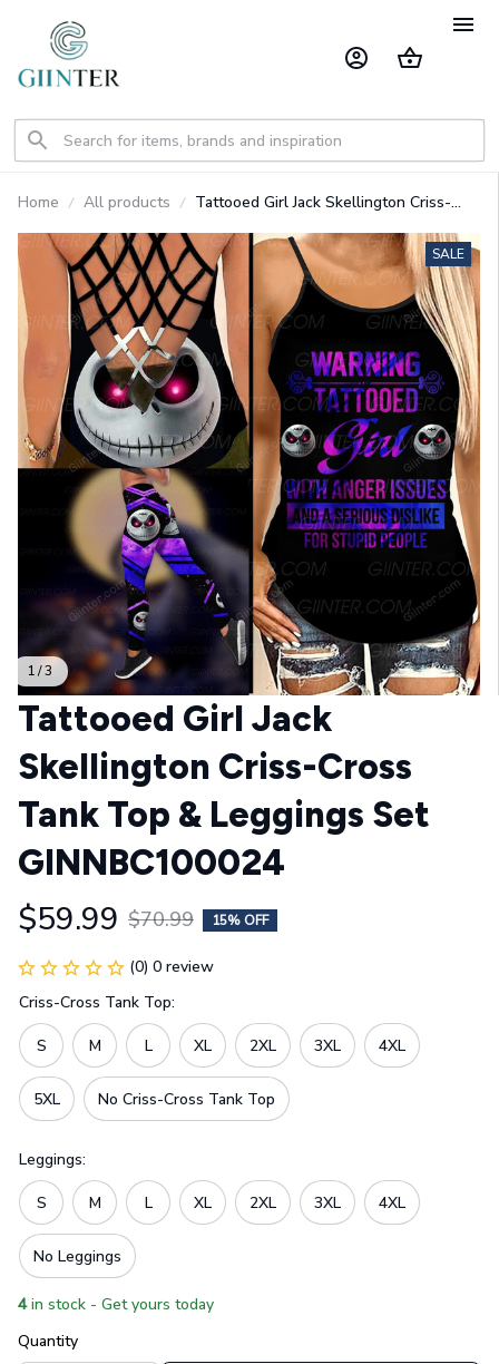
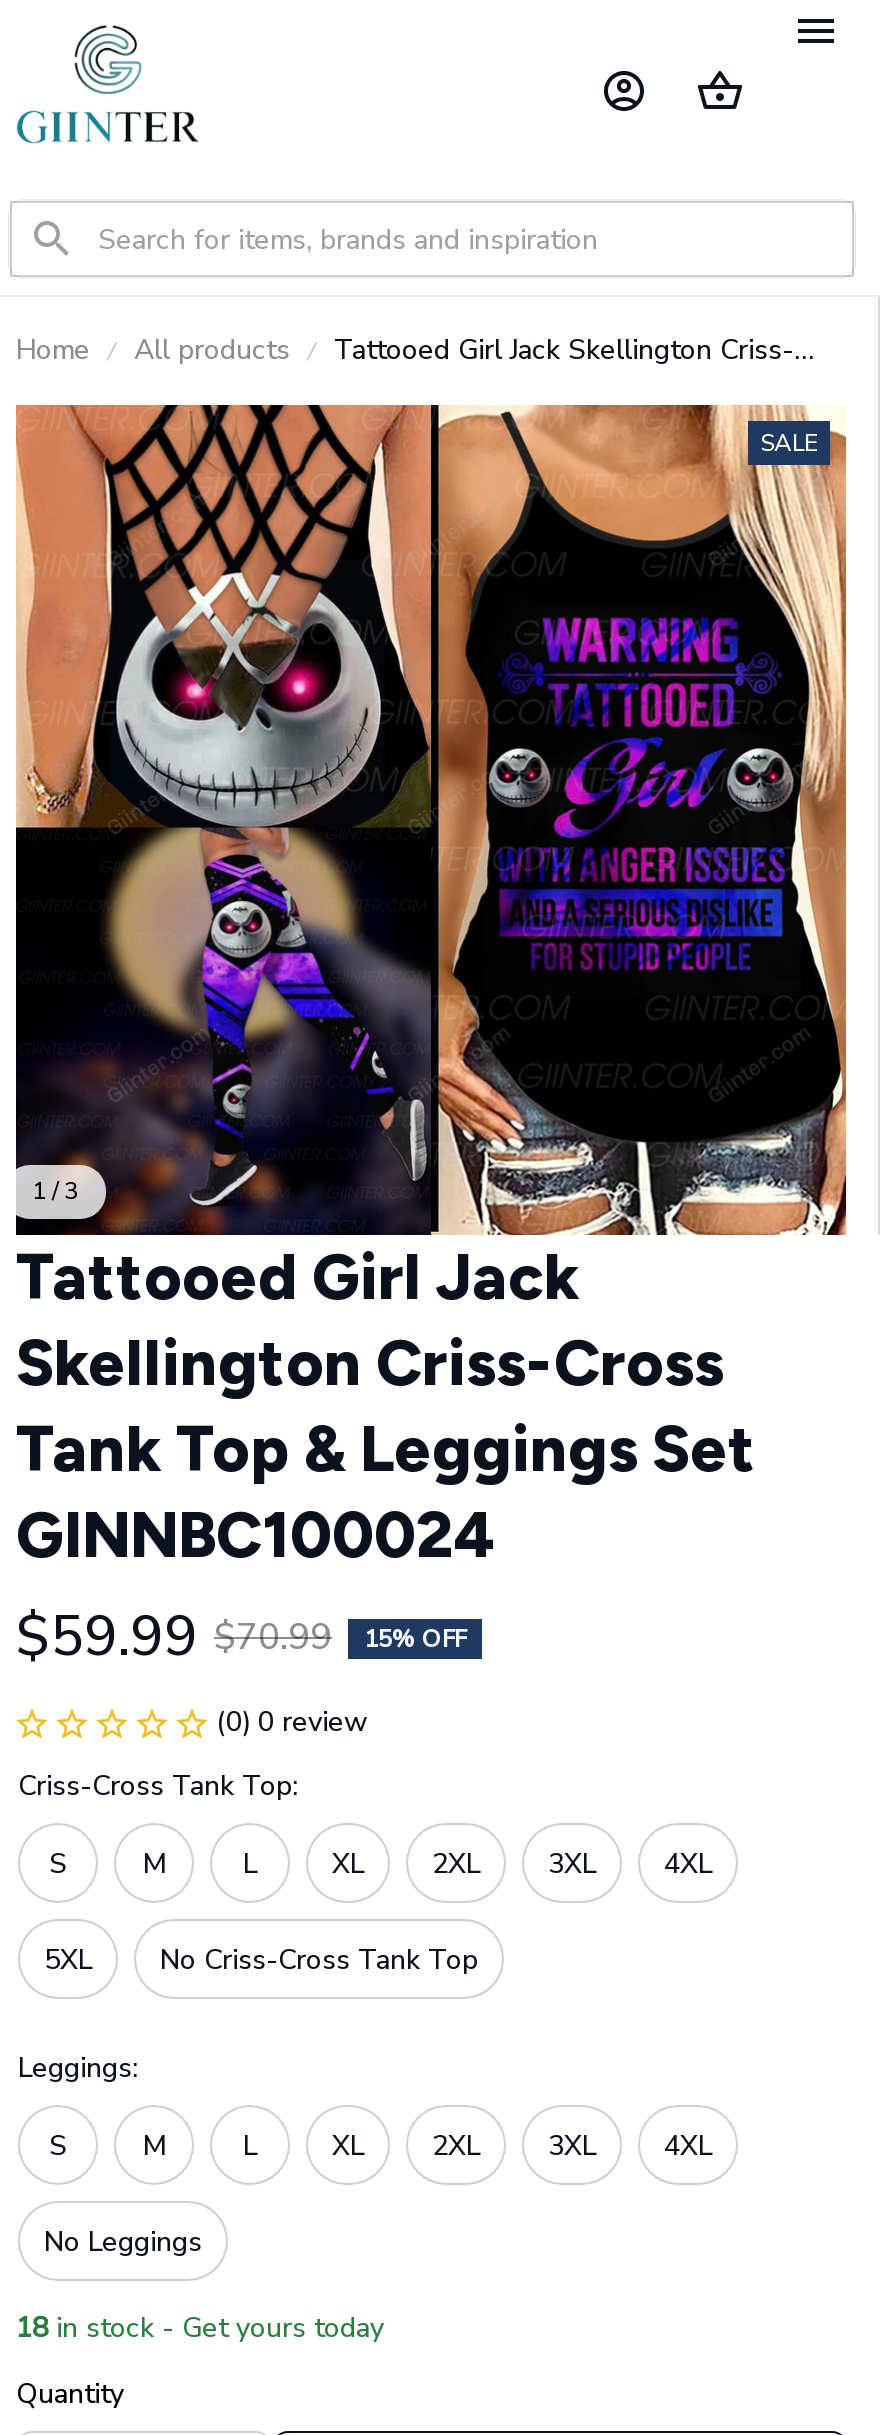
[18,1294,214,1315] 4 in stock - Get yours today -> [16,2309,384,2347] 18 in stock - Get yours today

